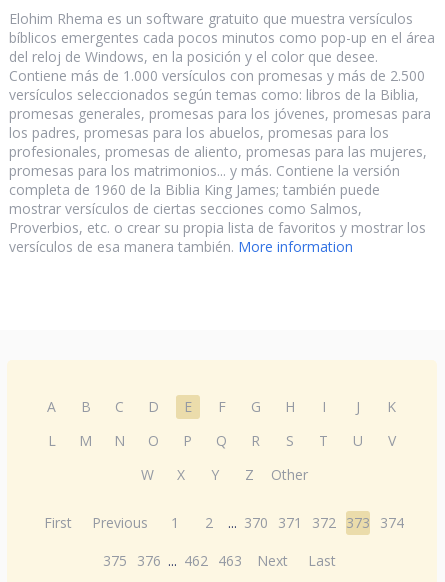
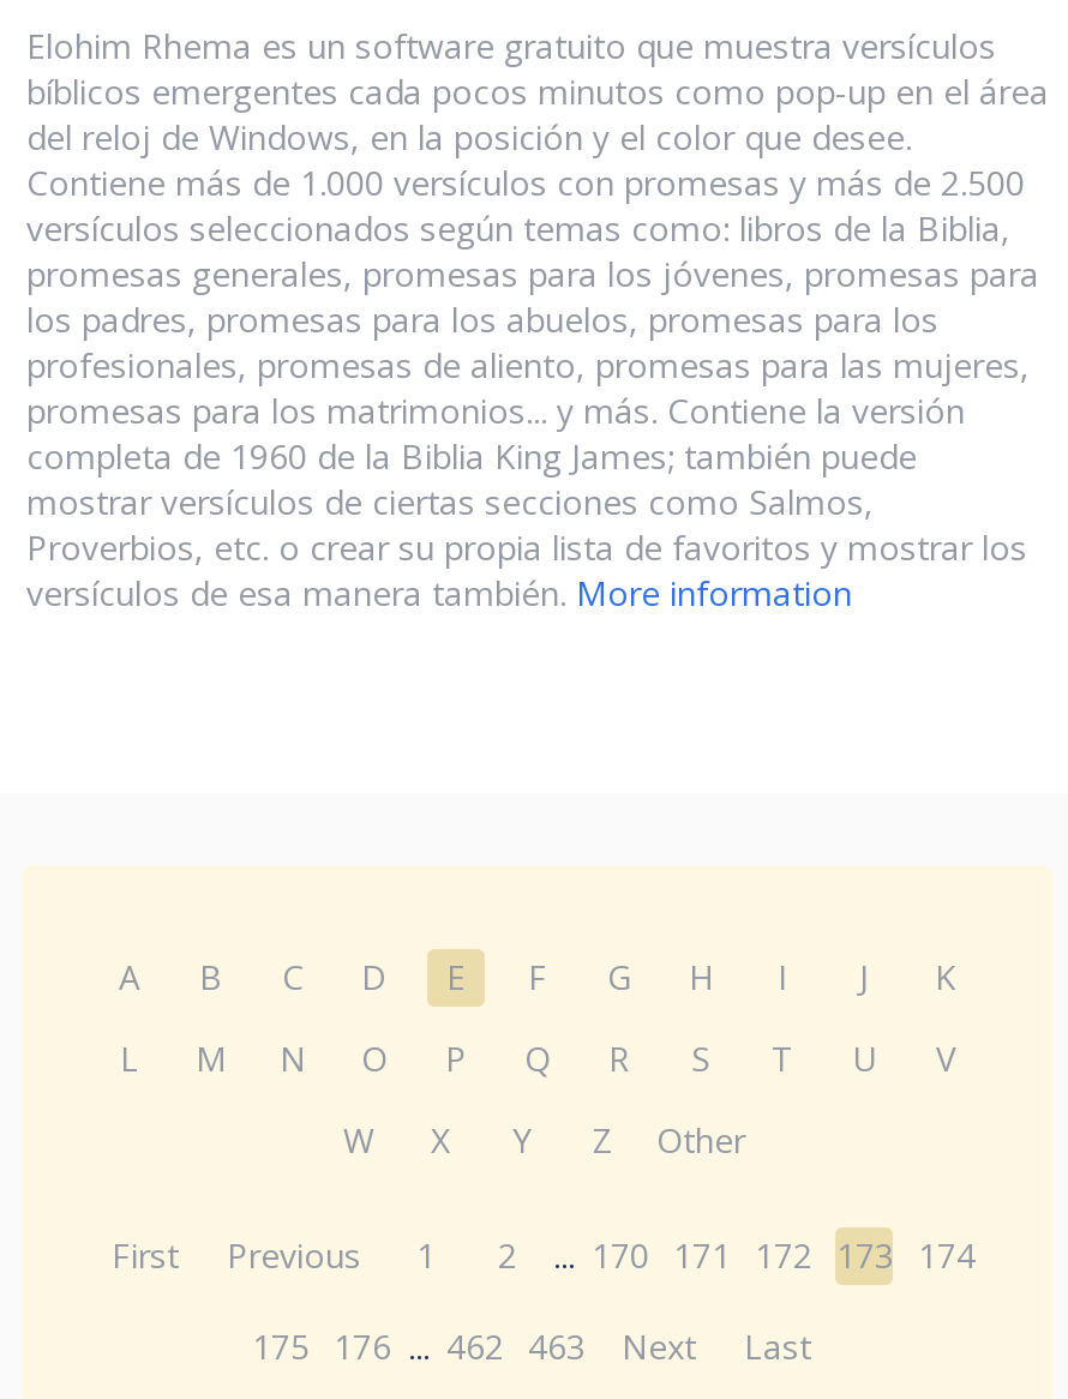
[44,513,404,532] First Previous 1 2 ... 370 371 372 373 374 -> [112,1232,976,1278] First Previous 1 2 ... 170 171 172 173 174
[103,551,336,570] 375 376 ... 462 463 Next Last -> [252,1323,811,1369] 175 176 ... 462 463 Next Last

